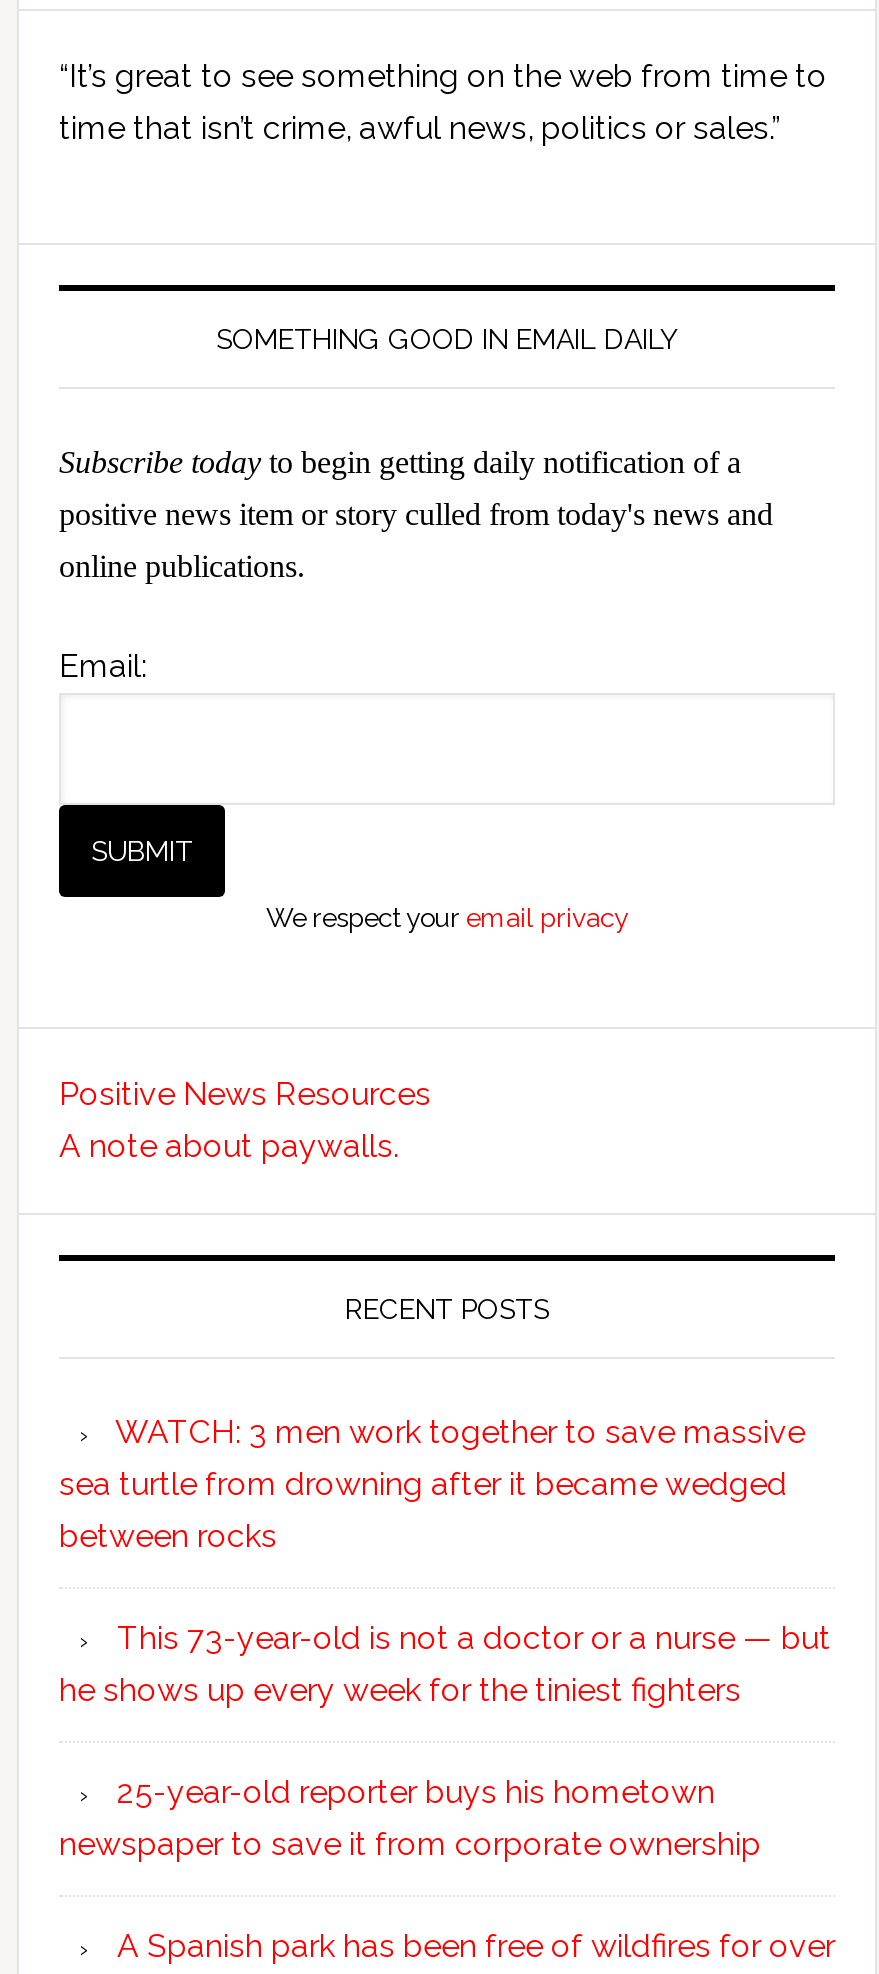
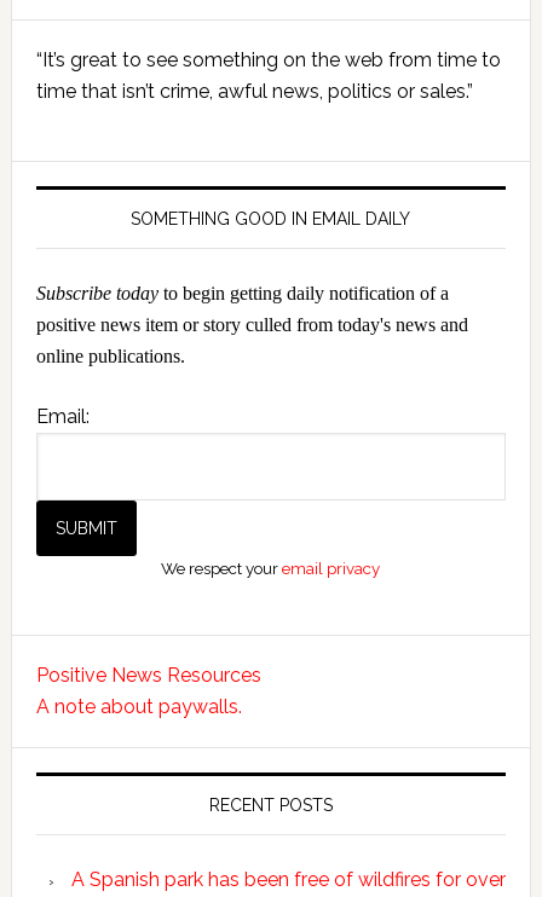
[59,1412,831,1862] WATCH: 3 men work together to save massive | sea turtle from drowning after it became wedged | between rocks | This 73-year-old is not a doctor or a nurse — but | he shows up every week for the tiniest fighters | 25-year-old reporter buys his hometown | newspaper to save it from corporate ownership -> none

